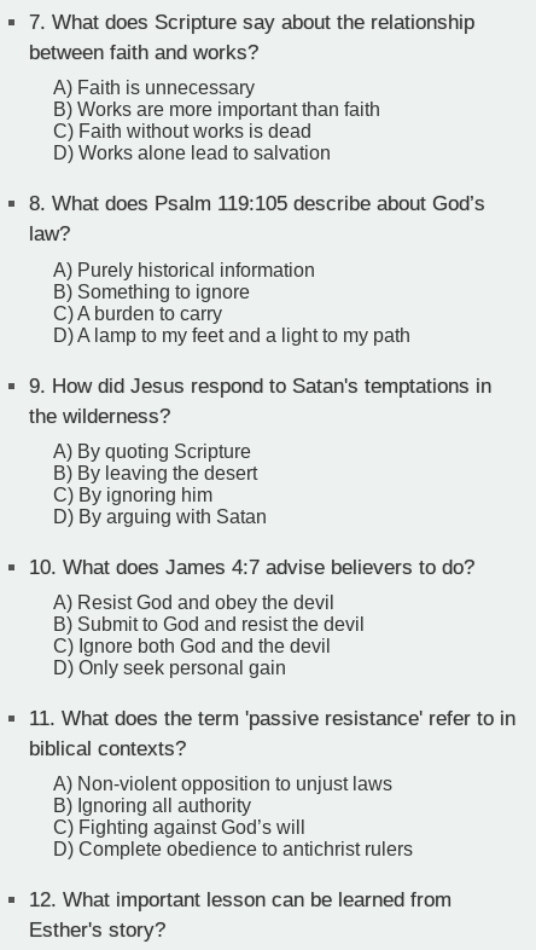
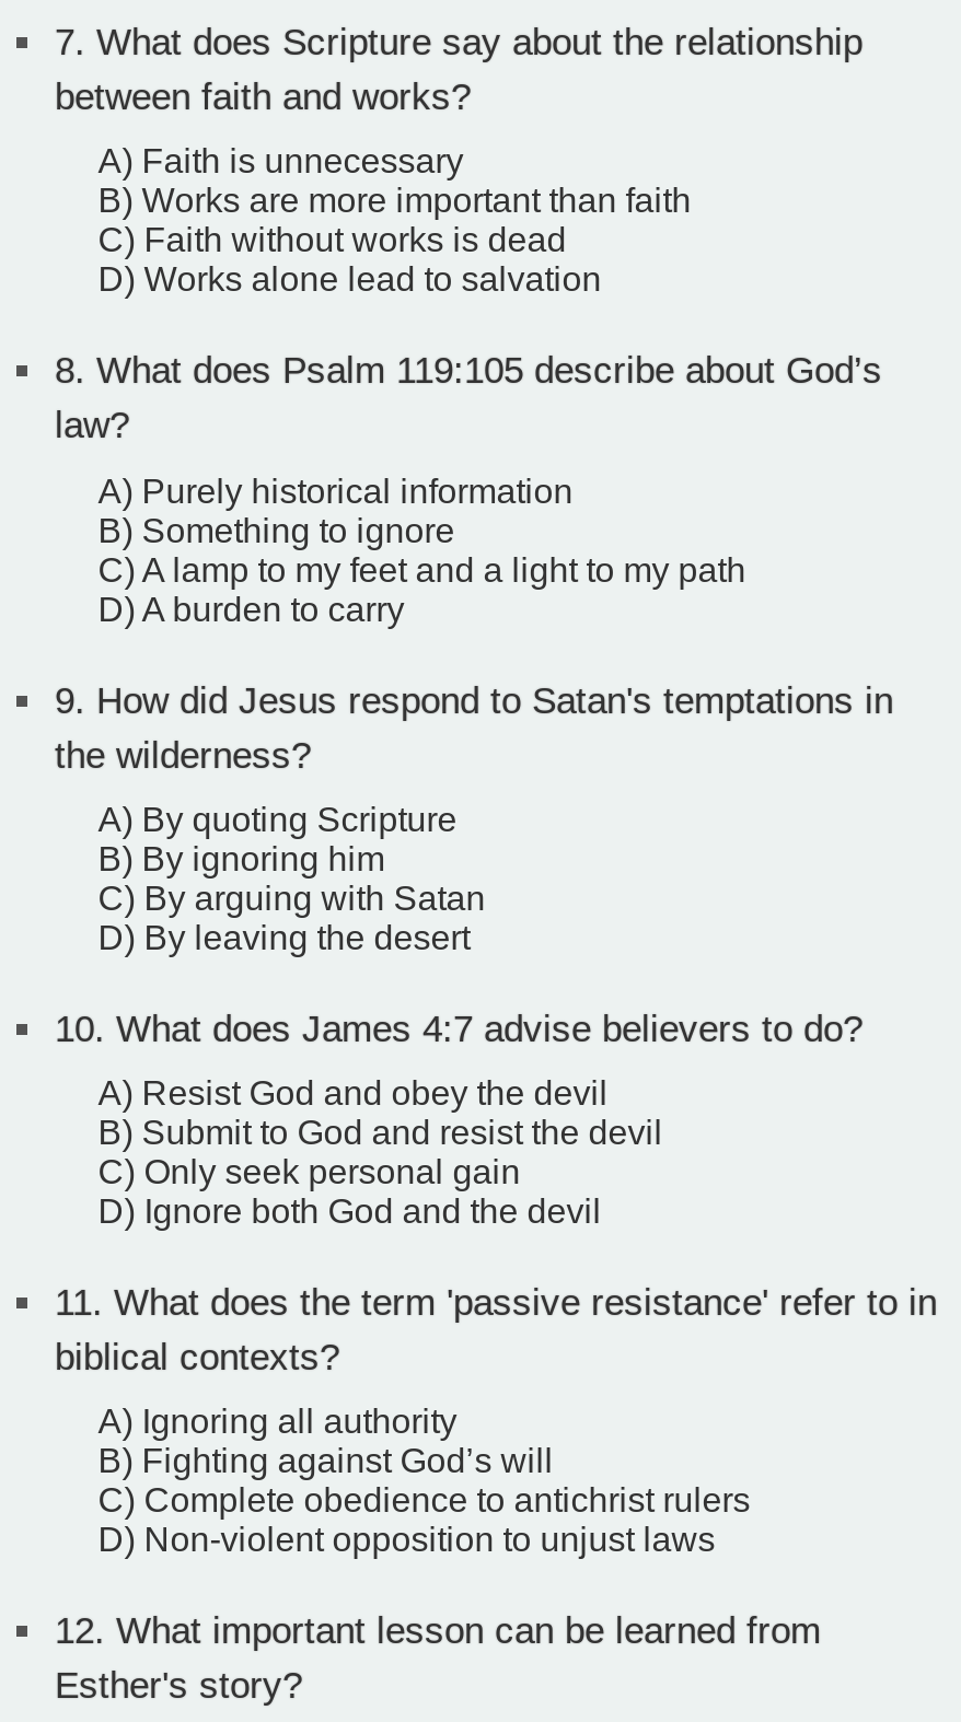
[53,303,411,345] C) A burden to carry | D) A lamp to my feet and a light to my path -> [98,551,746,627] C) A lamp to my feet and a light to my path | D) A burden to carry
[53,463,267,527] B) By leaving the desert | C) By ignoring him | D) By arguing with Satan -> [98,840,486,956] B) By ignoring him | C) By arguing with Satan | D) By leaving the desert
[53,636,331,678] C) Ignore both God and the devil | D) Only seek personal gain -> [98,1153,602,1230] C) Only seek personal gain | D) Ignore both God and the devil
[53,774,413,860] A) Non-violent opposition to unjust laws | B) Ignoring all authority | C) Fighting against God’s will | D) Complete obedience to antichrist rulers -> [98,1403,750,1558] A) Ignoring all authority | B) Fighting against God’s will | C) Complete obedience to antichrist rulers | D) Non-violent opposition to unjust laws

